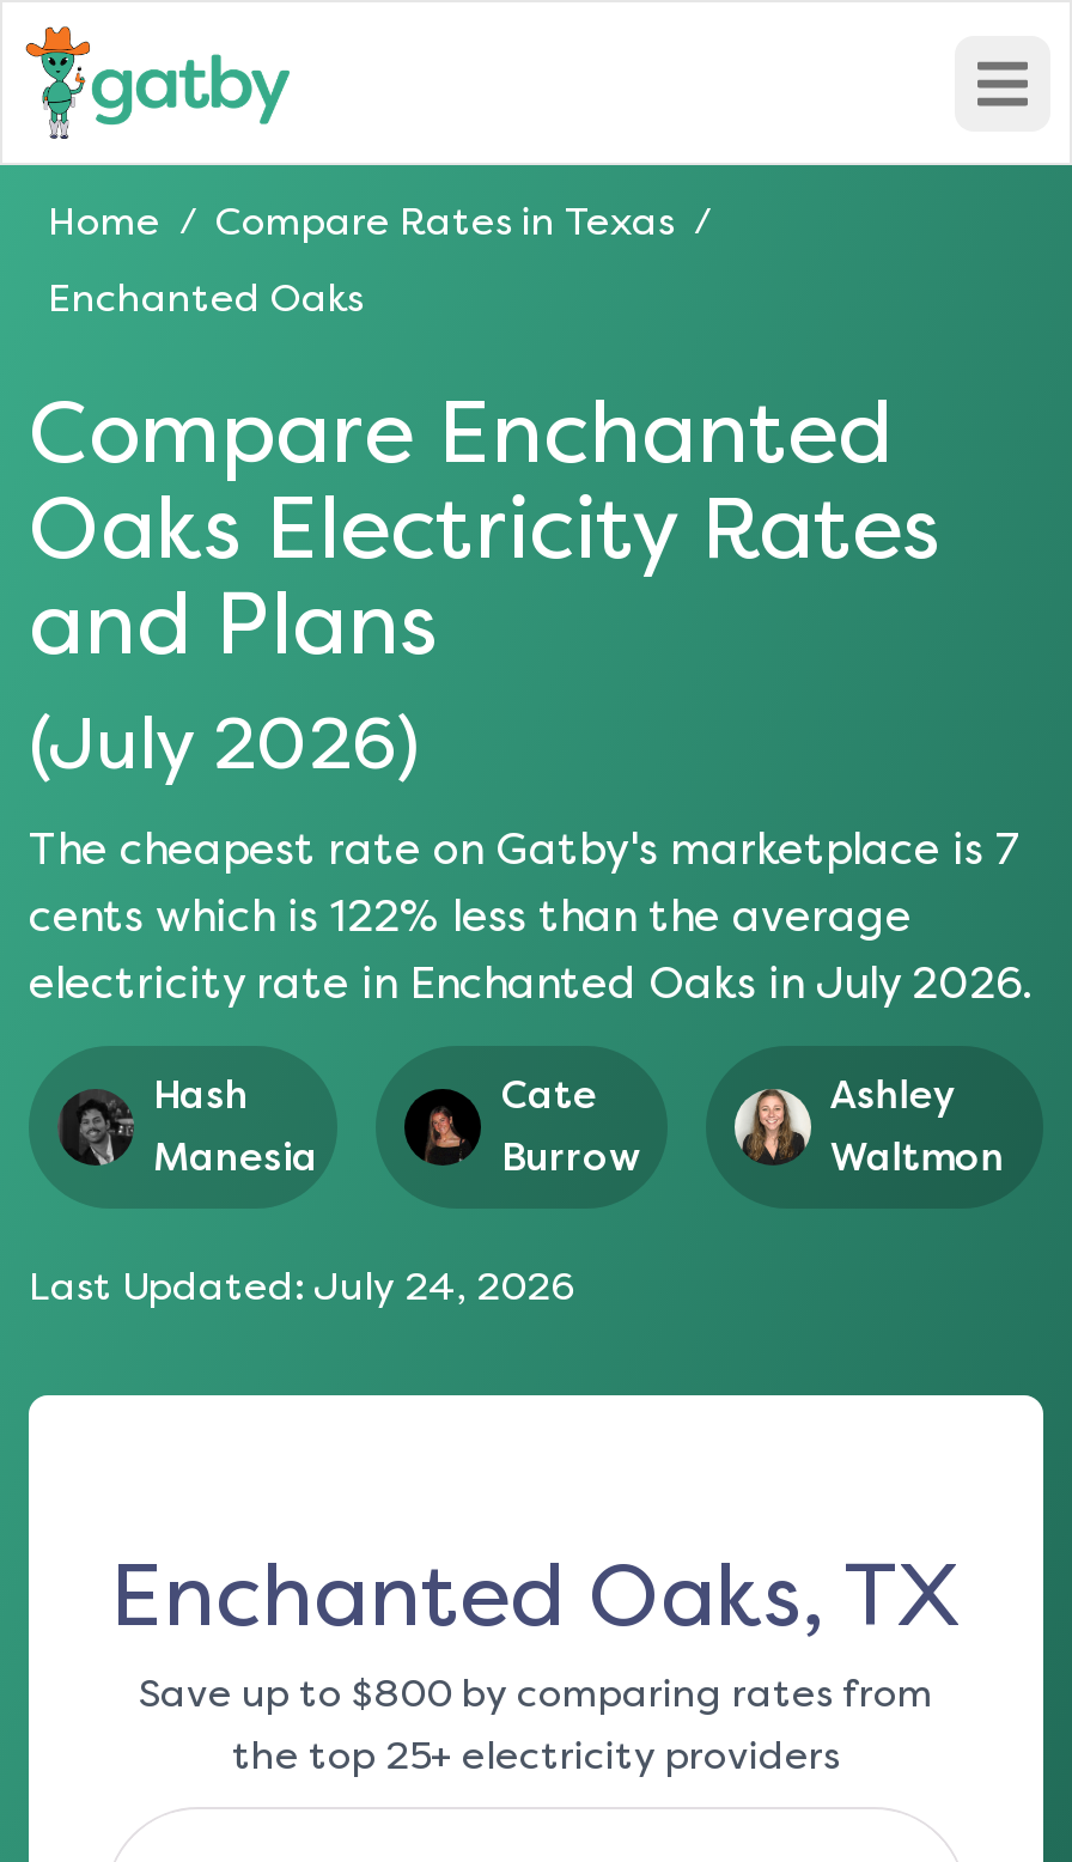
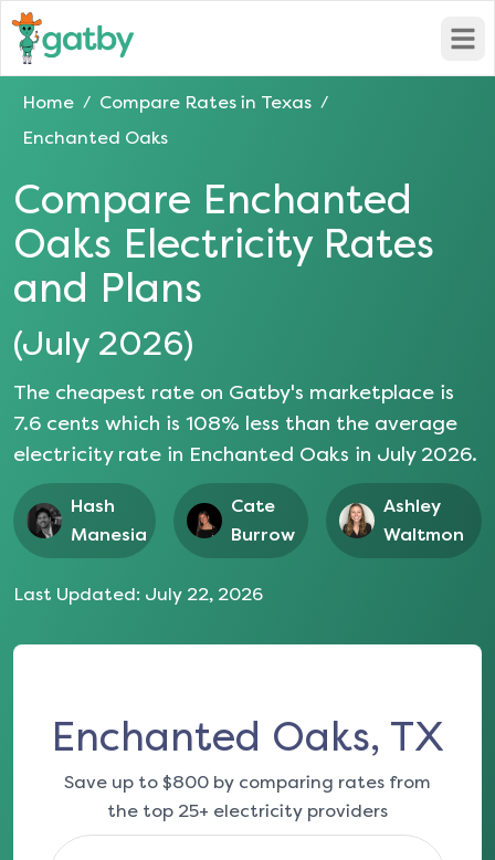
[29,824,1022,944] The cheapest rate on Gatby's marketplace is 7 | cents which is 122% less than the average -> [13,381,457,436] The cheapest rate on Gatby's marketplace is | 7.6 cents which is 108% less than the average
[29,1264,574,1310] Last Updated: July 24, 2026 -> [13,584,263,605] Last Updated: July 22, 2026

